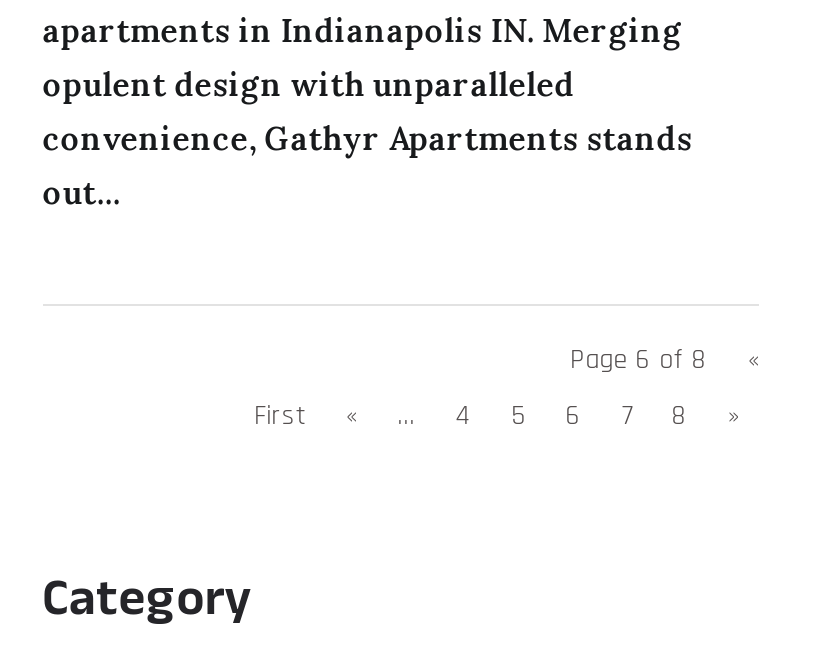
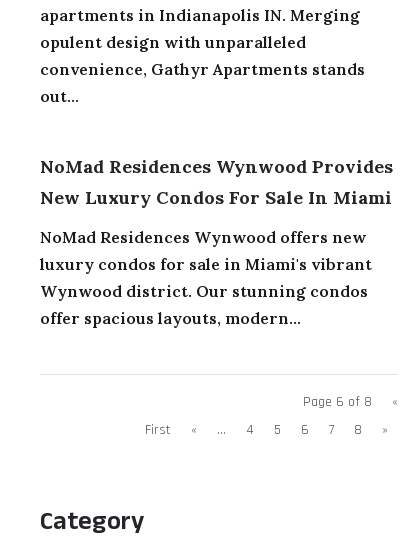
none -> [40,155,393,328] NoMad Residences Wynwood Provides | New Luxury Condos For Sale In Miami | NoMad Residences Wynwood offers new | luxury condos for sale in Miami's vibrant | Wynwood district. Our stunning condos | offer spacious layouts, modern...

